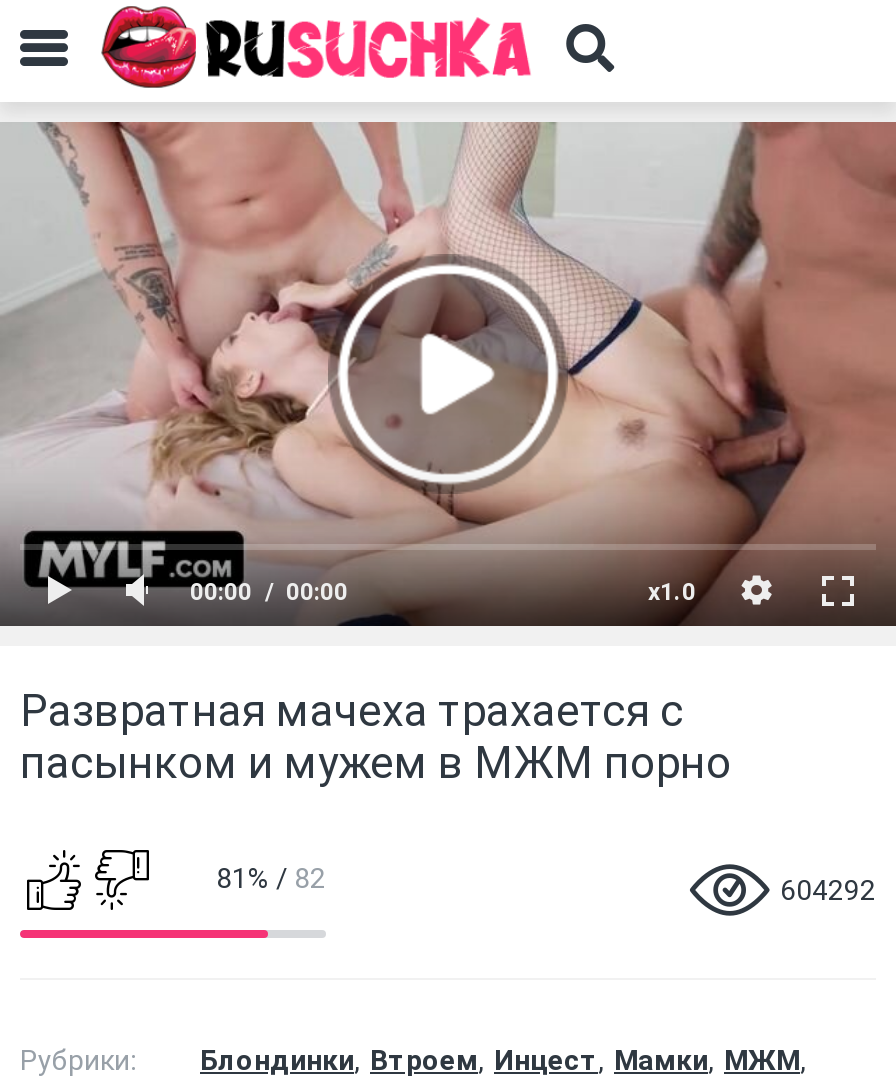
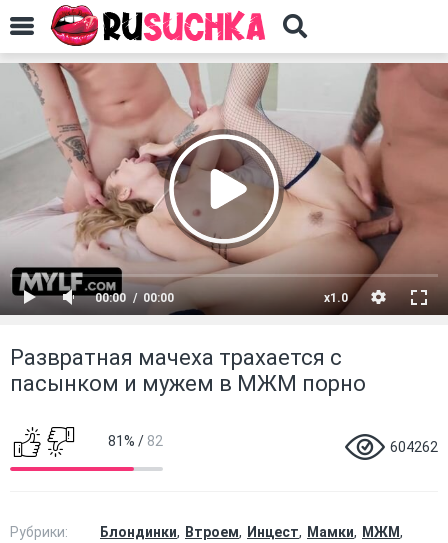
[780,874,876,906] 604292 -> [390,439,438,455] 604262

